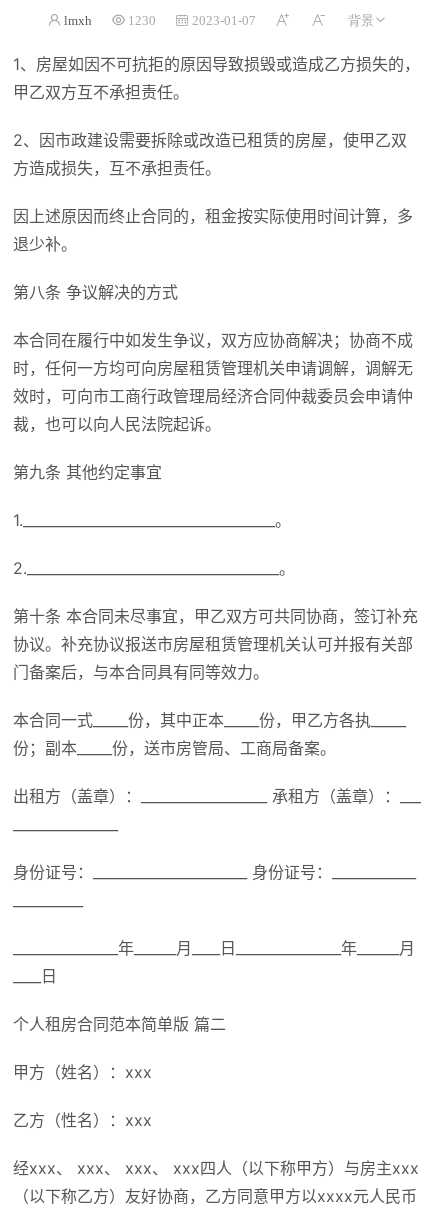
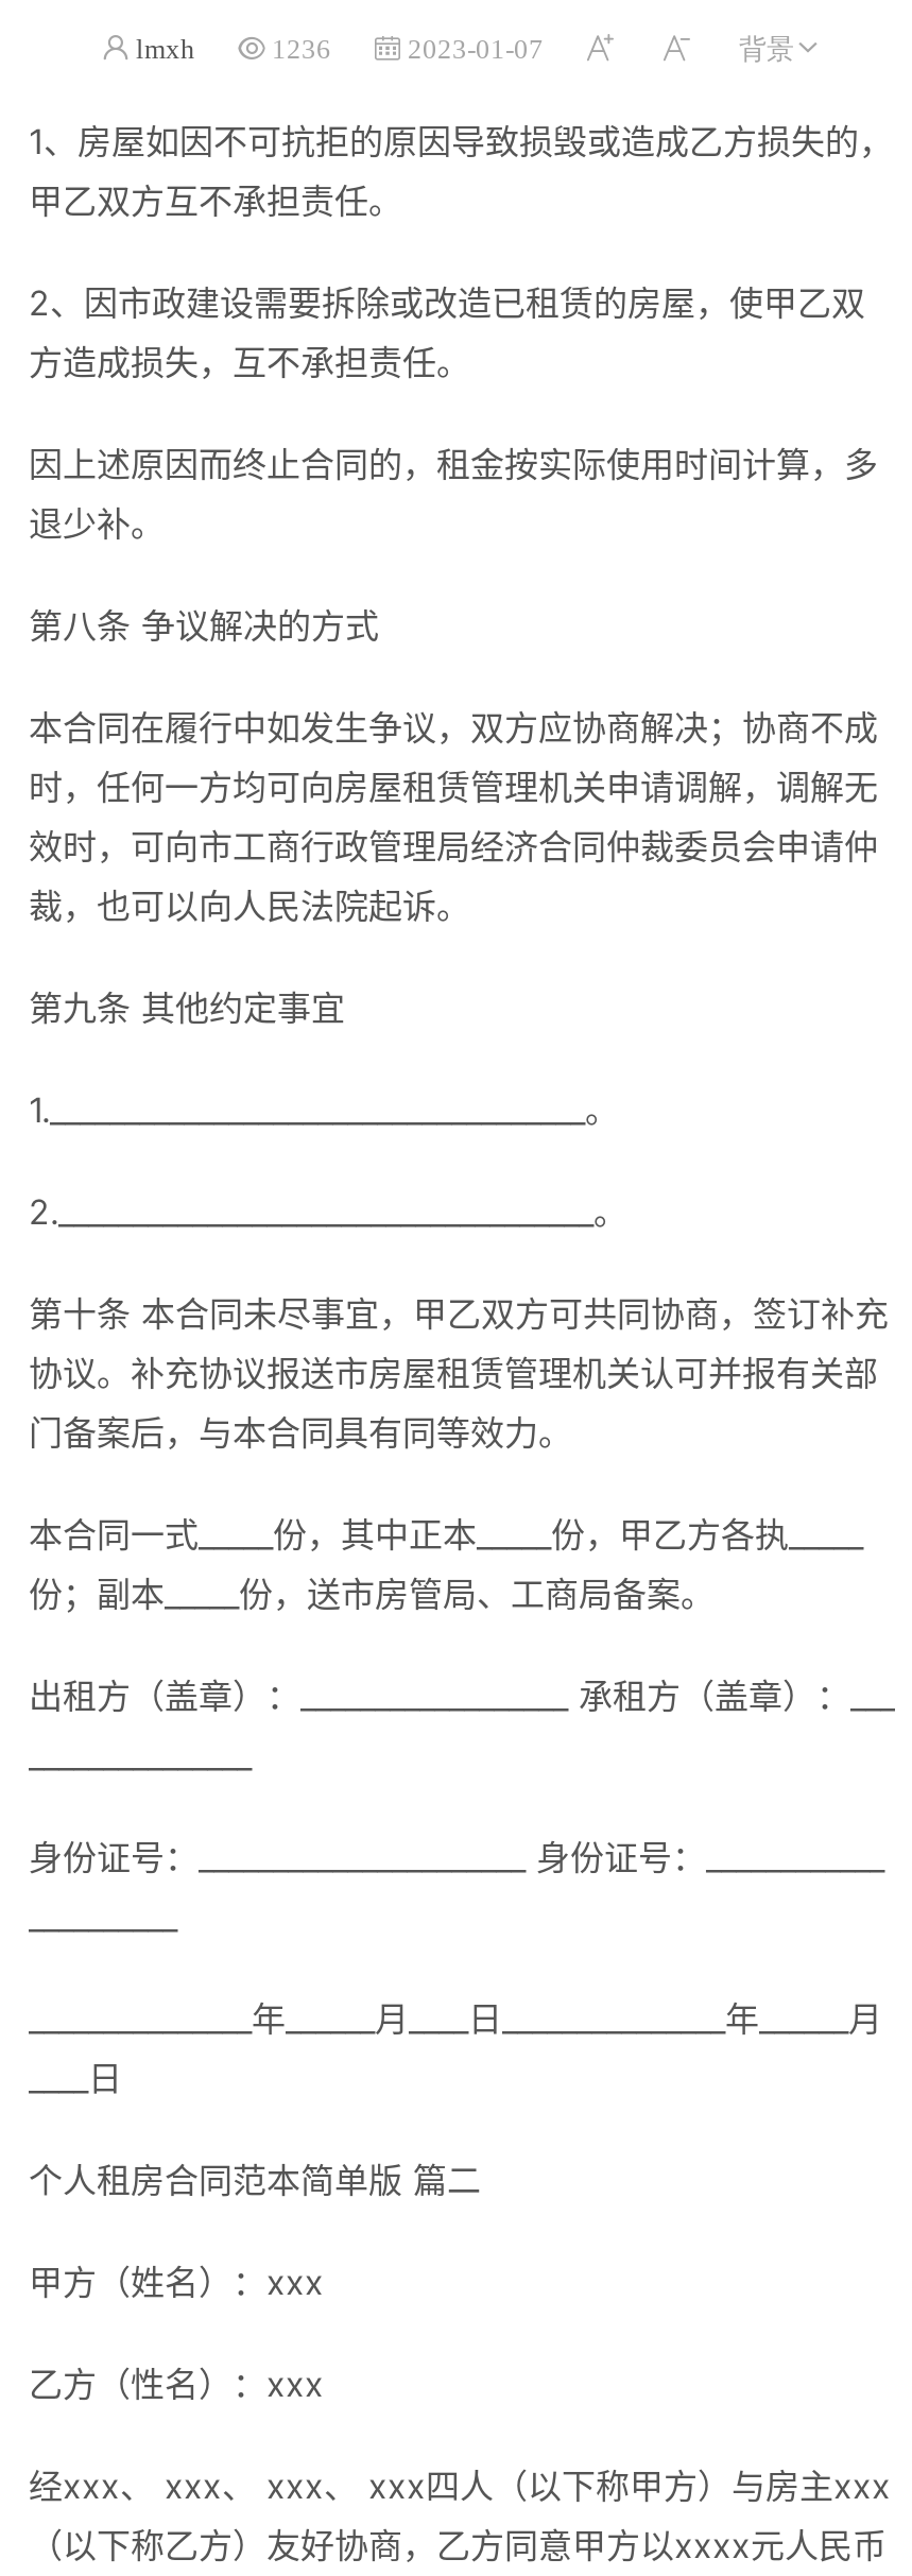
[127,14,155,27] 1230 -> [272,35,331,63] 1236

